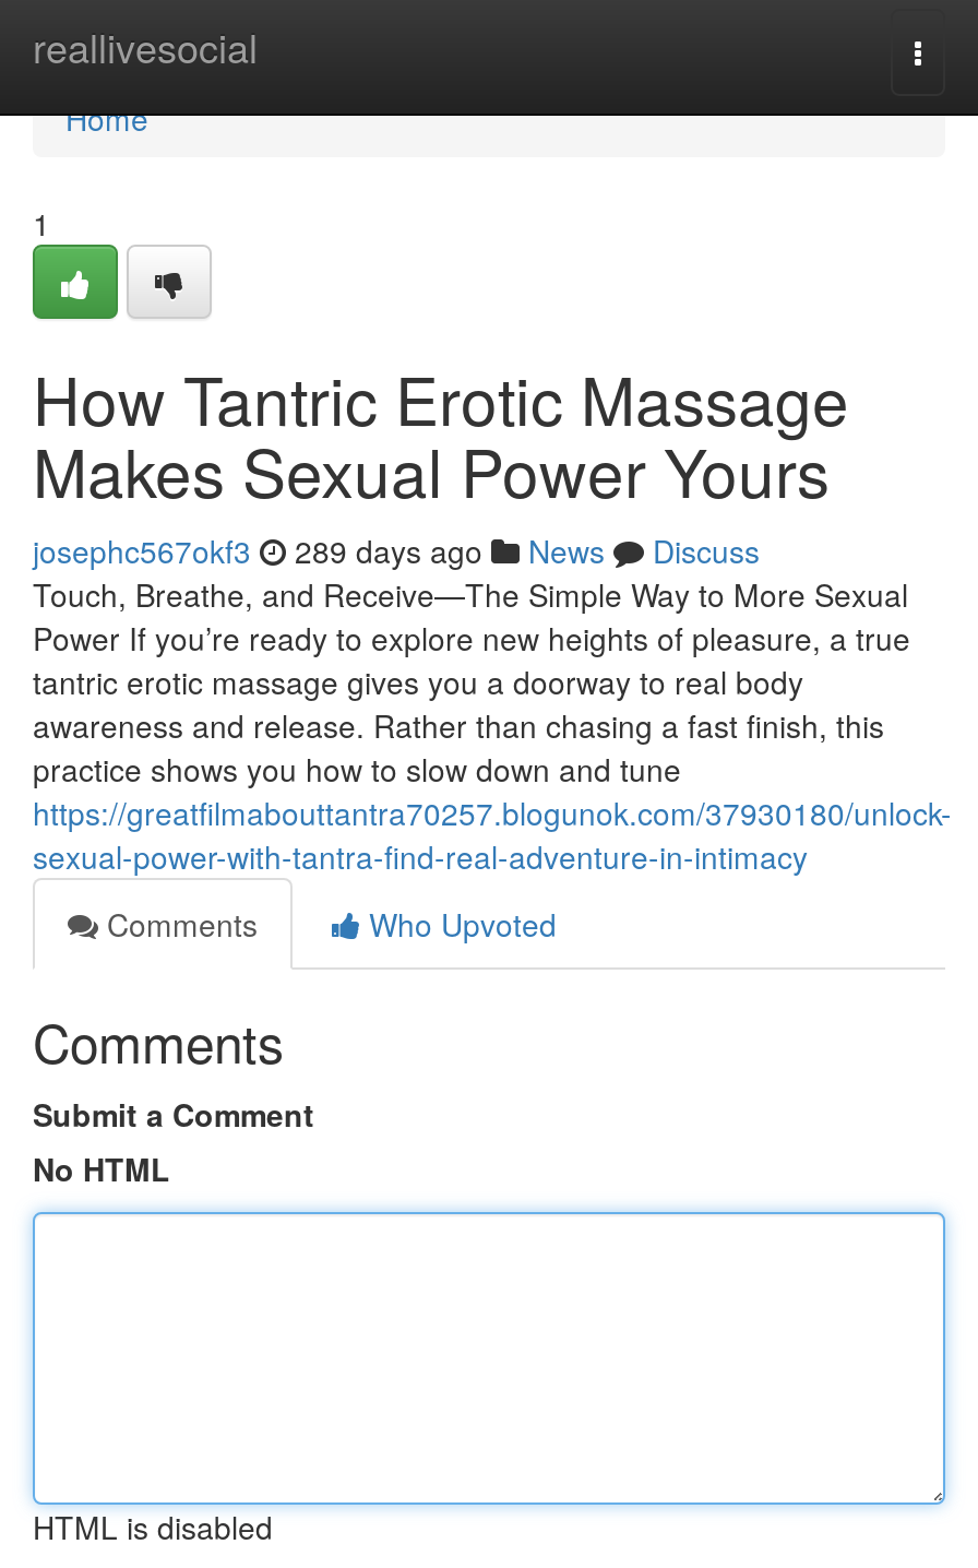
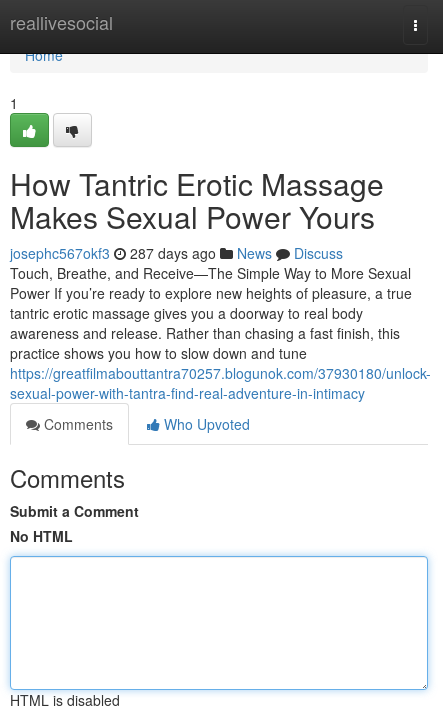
[33,528,760,572] josephc567okf3 289 days ago News Discuss -> [10,243,343,263] josephc567okf3 287 days ago News Discuss

